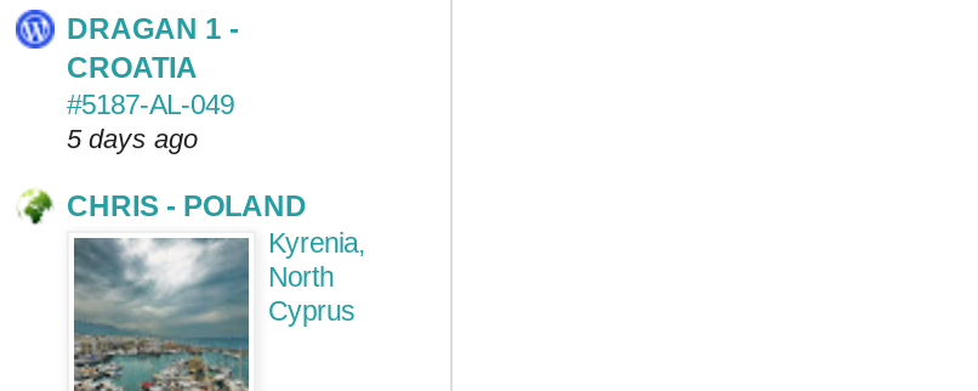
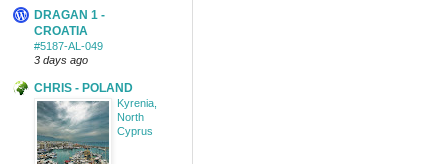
[67,124,198,153] 5 days ago -> [34,54,88,66] 3 days ago

